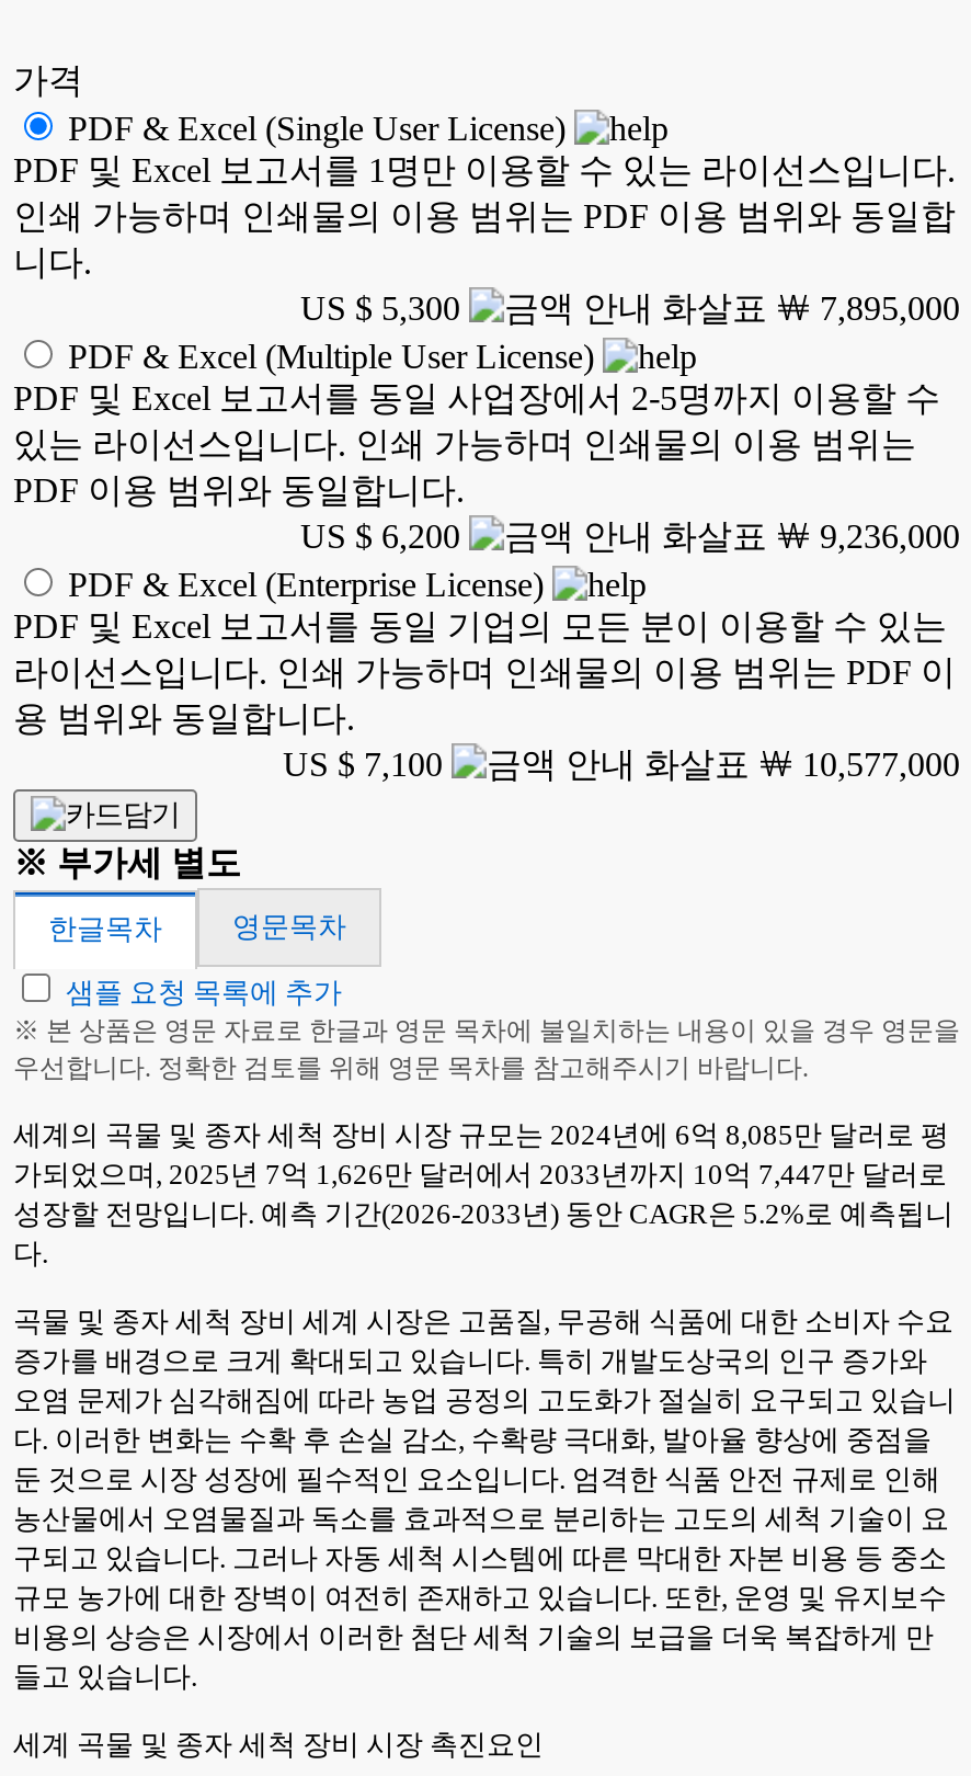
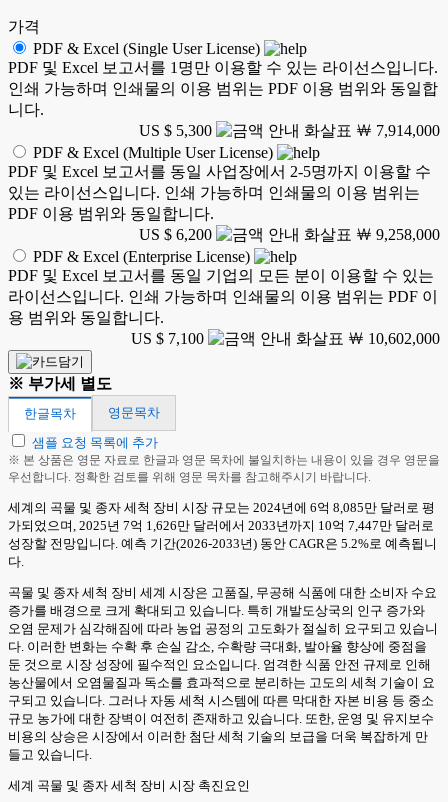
[776,289,960,327] ￦ 7,895,000 -> [356,122,440,139] ￦ 7,914,000
[776,517,960,555] ￦ 9,236,000 -> [356,226,440,243] ￦ 9,258,000
[758,745,960,783] ￦ 10,577,000 -> [348,330,440,347] ￦ 10,602,000

